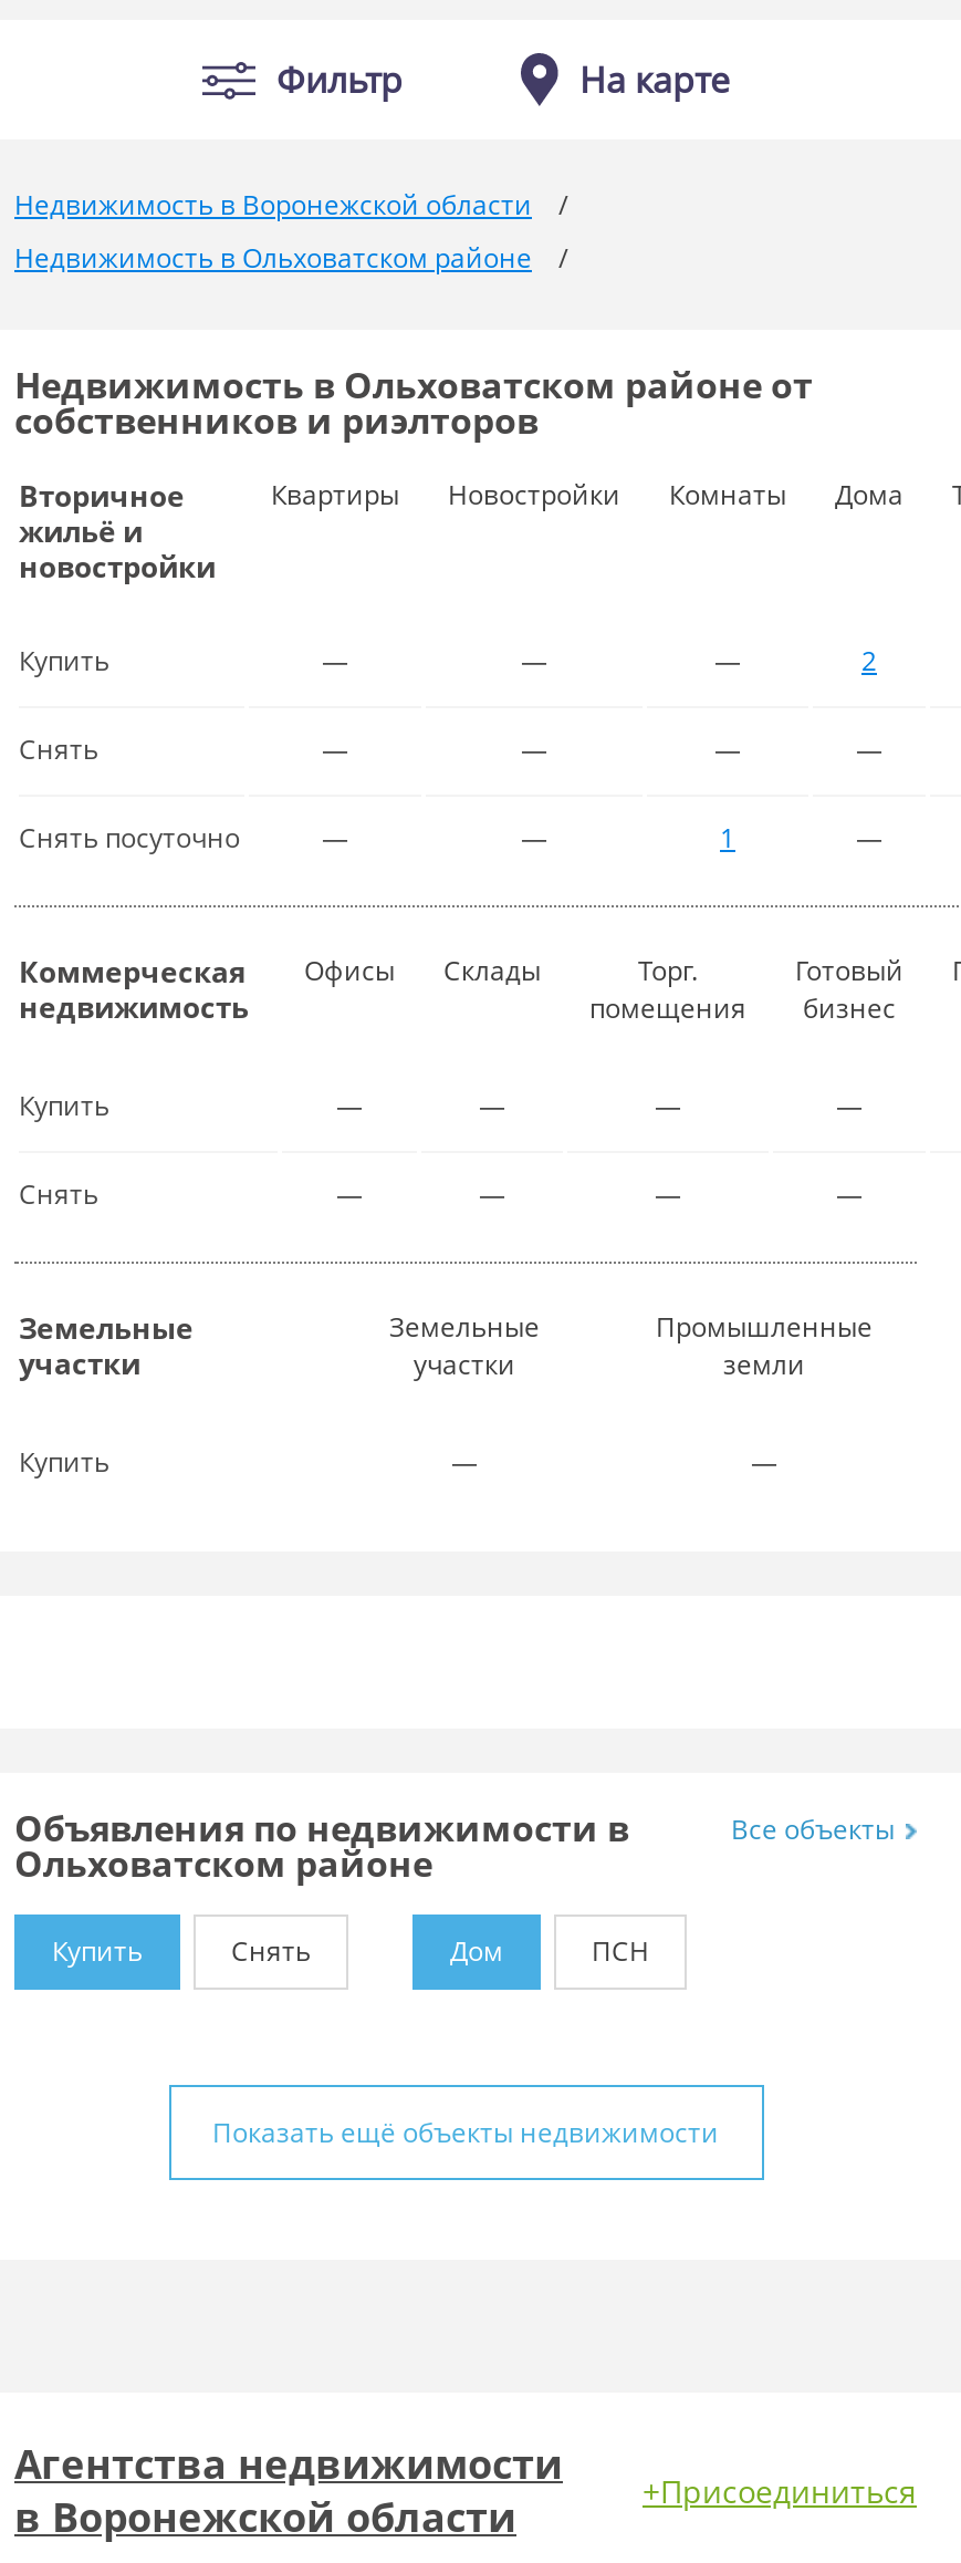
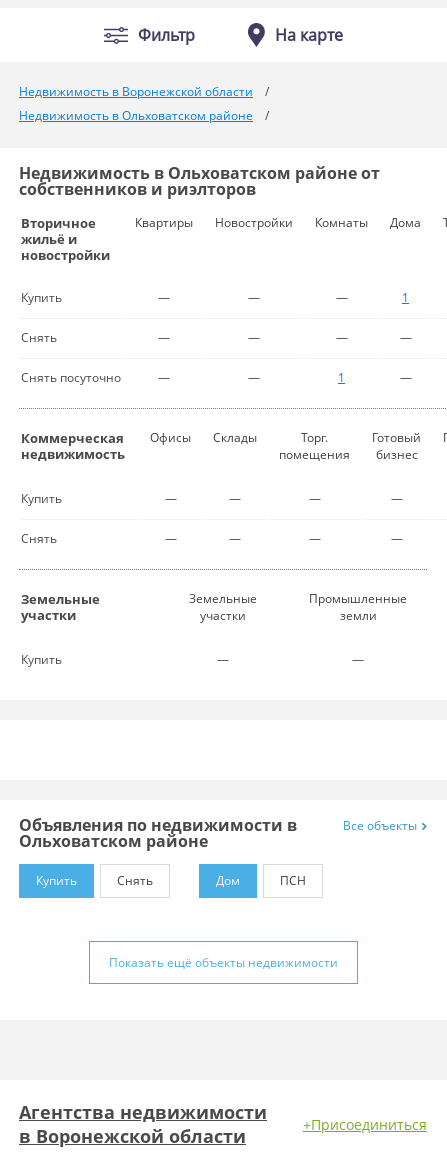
[861,642,877,679] 2 -> [402,289,409,306] 1

